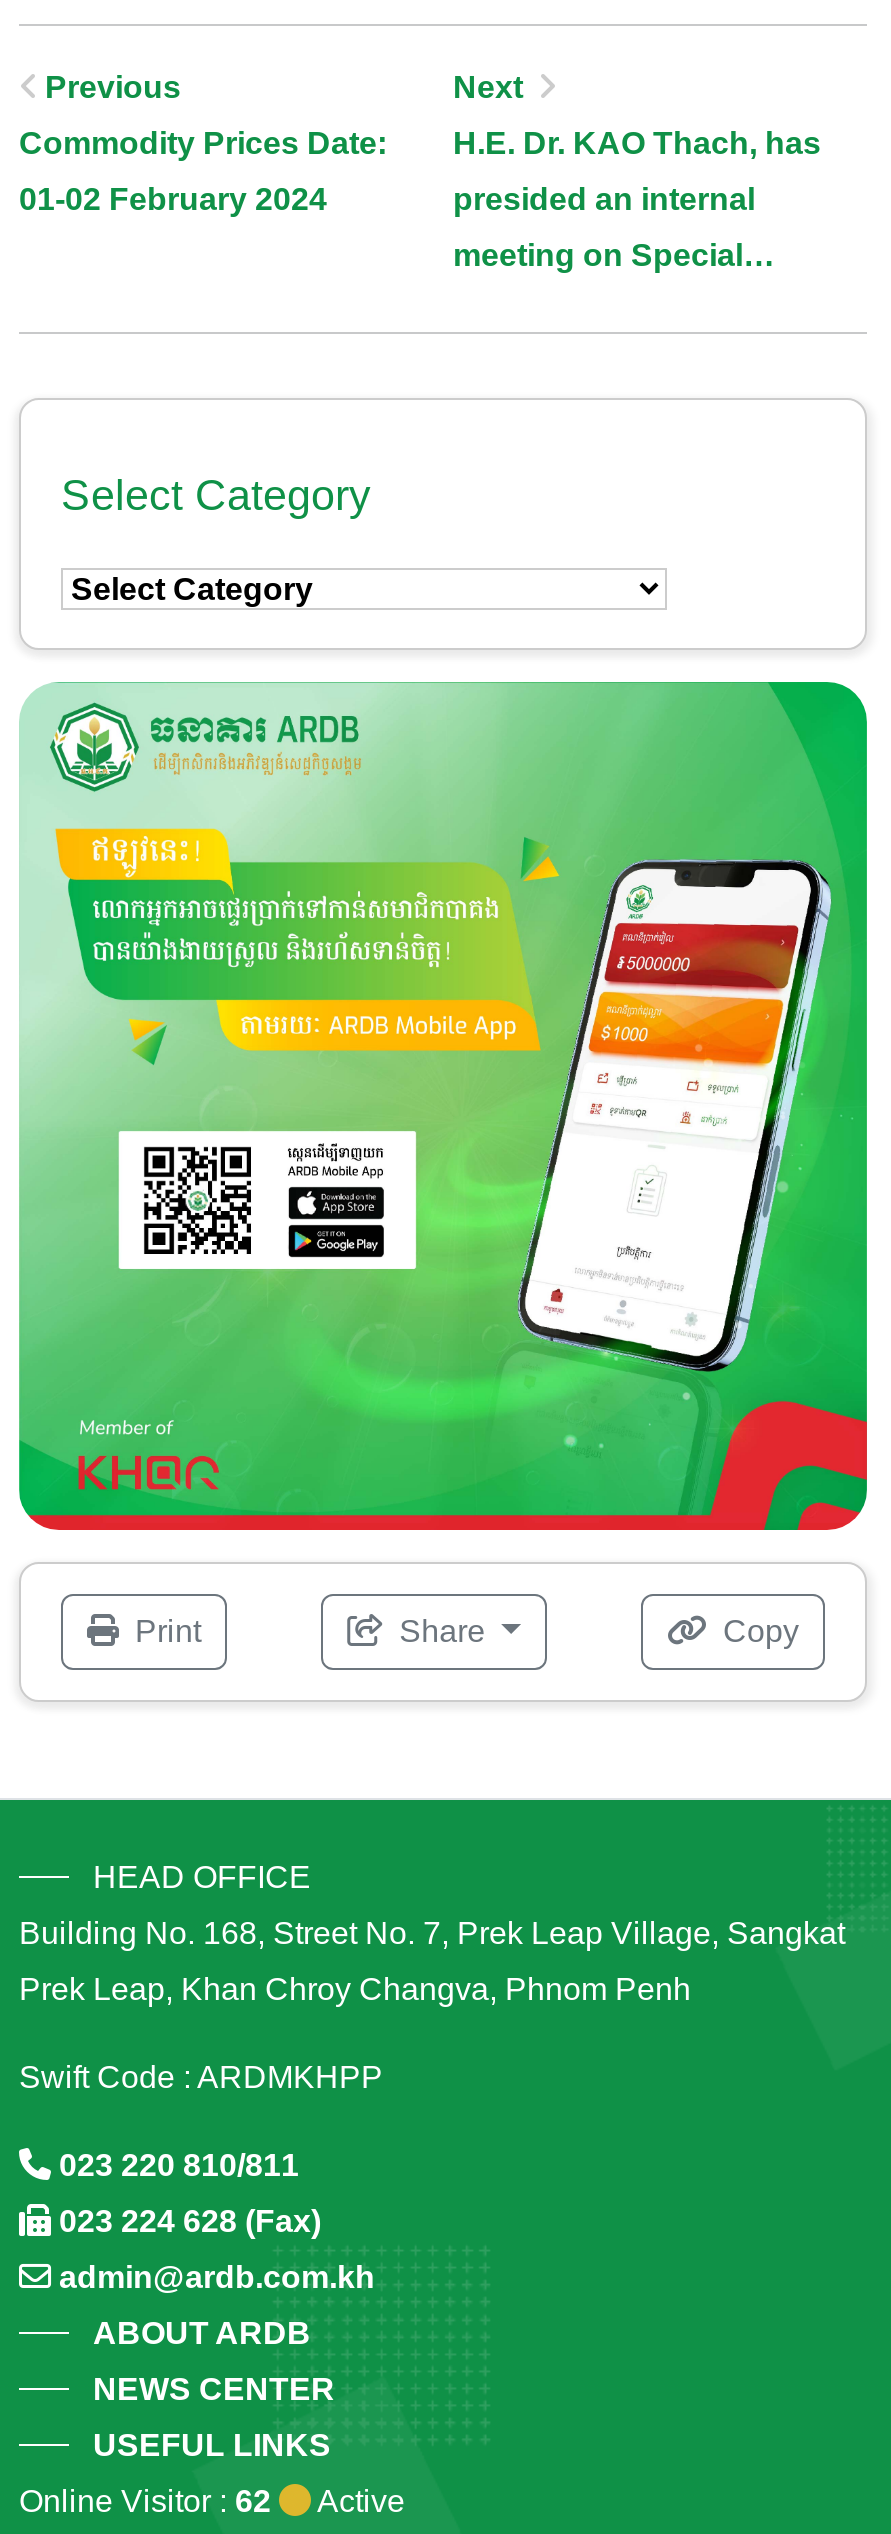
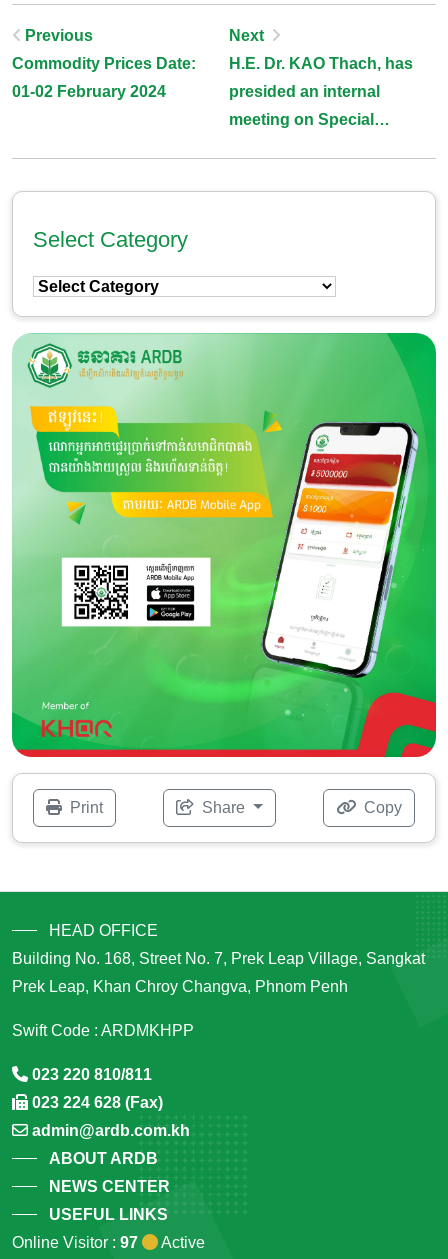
[19,2484,271,2518] Online Visitor : 62 -> [12,1234,138,1251] Online Visitor : 97

